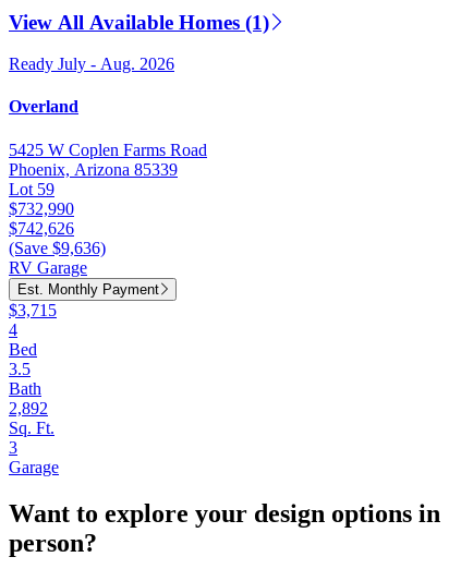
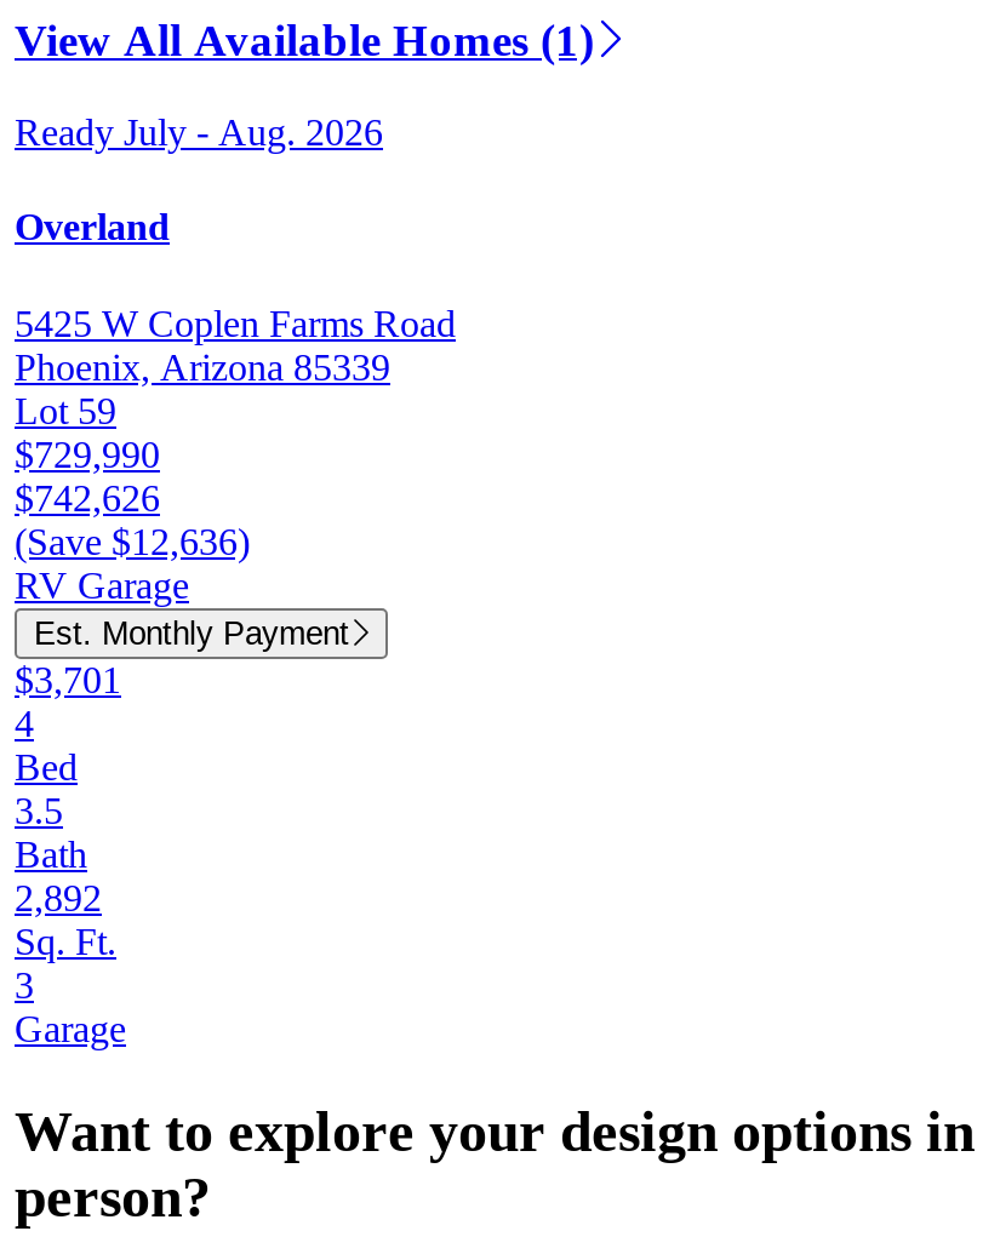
[9,199,74,218] $732,990 -> [15,433,160,474] $729,990
[9,239,106,257] (Save $9,636) -> [15,521,250,562] (Save $12,636)
[9,301,57,319] $3,715 -> [15,659,121,700] $3,701

